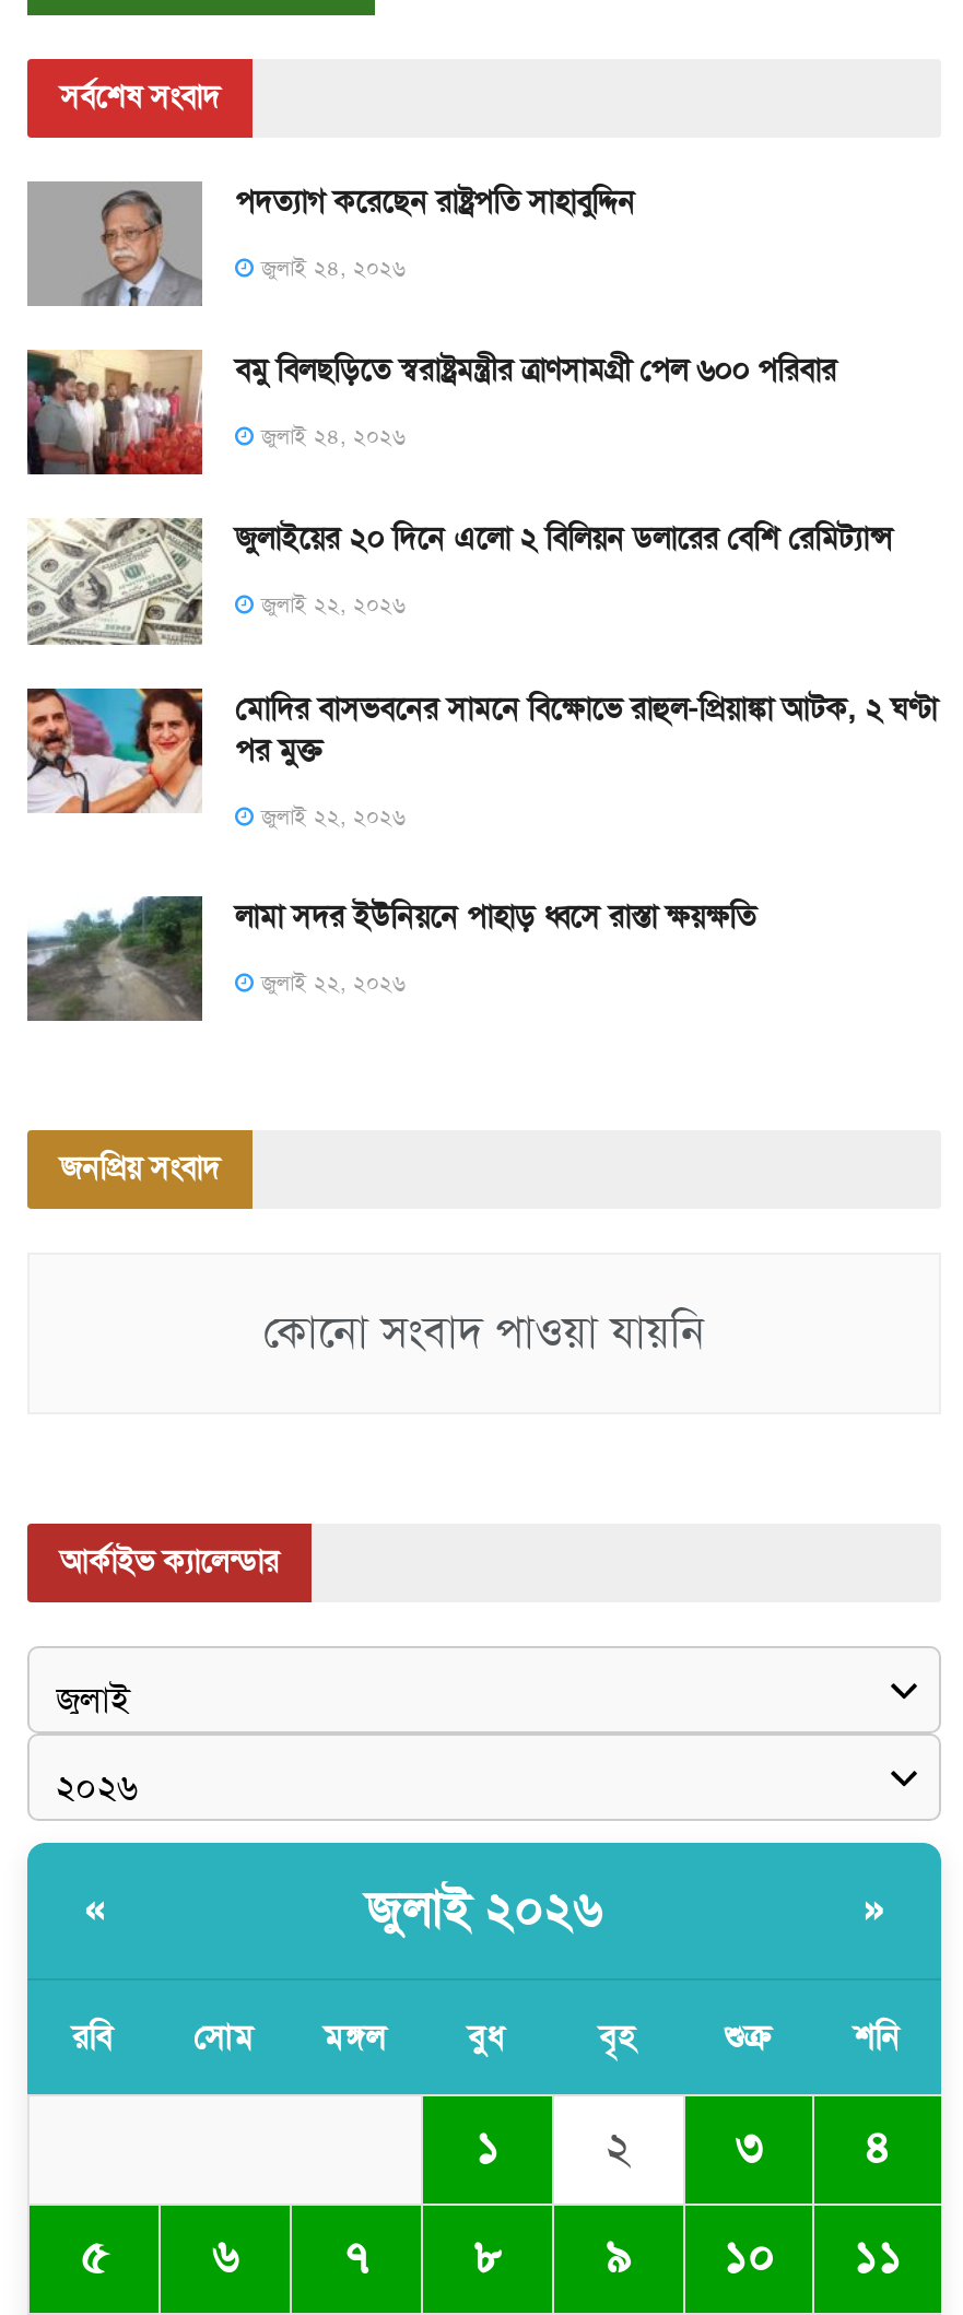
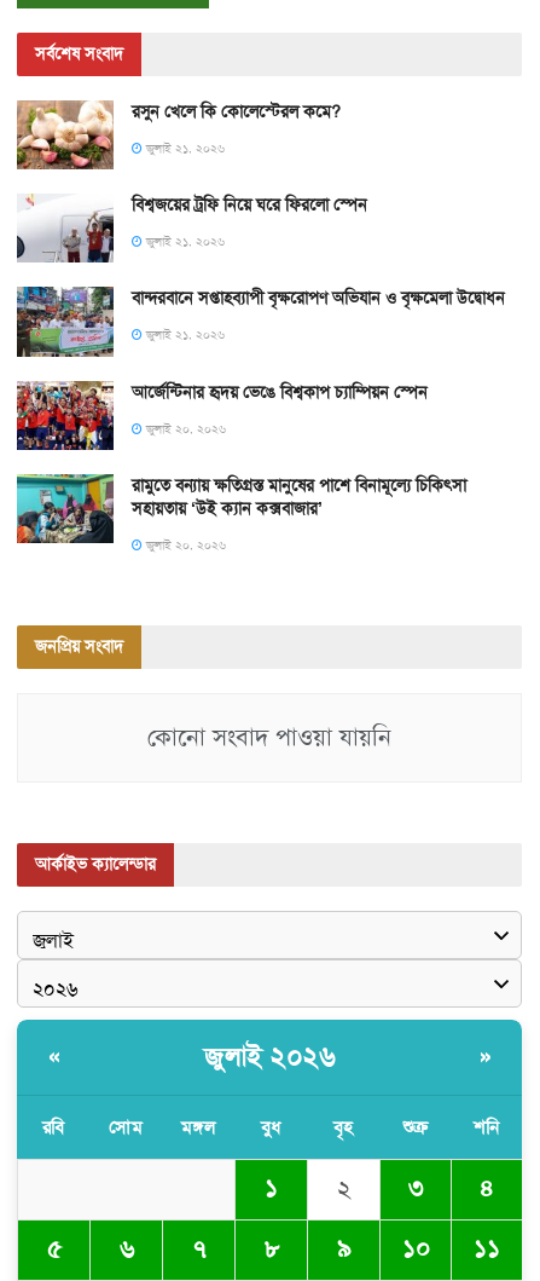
[27,181,635,306] [image] | পদত্যাগ করেছেন রাষ্ট্রপতি সাহাবুদ্দিন -> [17,100,341,171] [image] | রসুন খেলে কি কোলেস্টেরল কমে?
[255,254,406,282] জুলাই ২৪, ২০২৬ -> [143,140,225,156] জুলাই ২১, ২০২৬
[25,348,836,477] [image] | বমু বিলছড়িতে স্বরাষ্ট্রমন্ত্রীর ত্রাণসামগ্রী পেল ৬০০ পরিবার -> [17,194,367,264] [image] | বিশ্বজয়ের ট্রফি নিয়ে ঘরে ফিরলো স্পেন
[255,422,406,451] জুলাই ২৪, ২০২৬ -> [143,234,225,249] জুলাই ২১, ২০২৬
[27,518,893,645] [image] | জুলাইয়ের ২০ দিনে এলো ২ বিলিয়ন ডলারের বেশি রেমিট্যান্স -> [16,285,505,357] [image] | বান্দরবানে সপ্তাহব্যাপী বৃক্ষরোপণ অভিযান ও বৃক্ষমেলা উদ্বোধন
[255,591,406,620] জুলাই ২২, ২০২৬ -> [143,327,225,343] জুলাই ২১, ২০২৬
[27,686,937,815] [image] | মোদির বাসভবনের সামনে বিক্ষোভে রাহুল-প্রিয়াঙ্কা আটক, ২ ঘণ্টা | পর মুক্ত -> [16,380,428,451] [image] | আর্জেন্টিনার হৃদয় ভেঙে বিশ্বকাপ চ্যাম্পিয়ন স্পেন
[255,801,406,830] জুলাই ২২, ২০২৬ -> [143,420,226,436] জুলাই ২০, ২০২৬
[25,857,755,1023] [image] | লামা সদর ইউনিয়নে পাহাড় ধ্বসে রাস্তা ক্ষয়ক্ষতি -> [16,473,466,565] [image] | রামুতে বন্যায় ক্ষতিগ্রস্ত মানুষের পাশে বিনামূল্যে চিকিৎসা | সহায়তায় ‘উই ক্যান কক্সবাজার’
[255,968,406,996] জুলাই ২২, ২০২৬ -> [143,537,226,553] জুলাই ২০, ২০২৬

